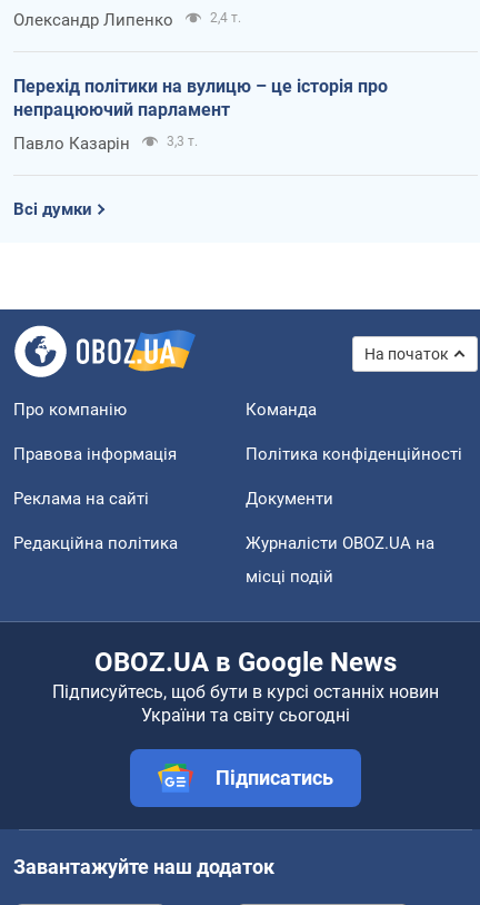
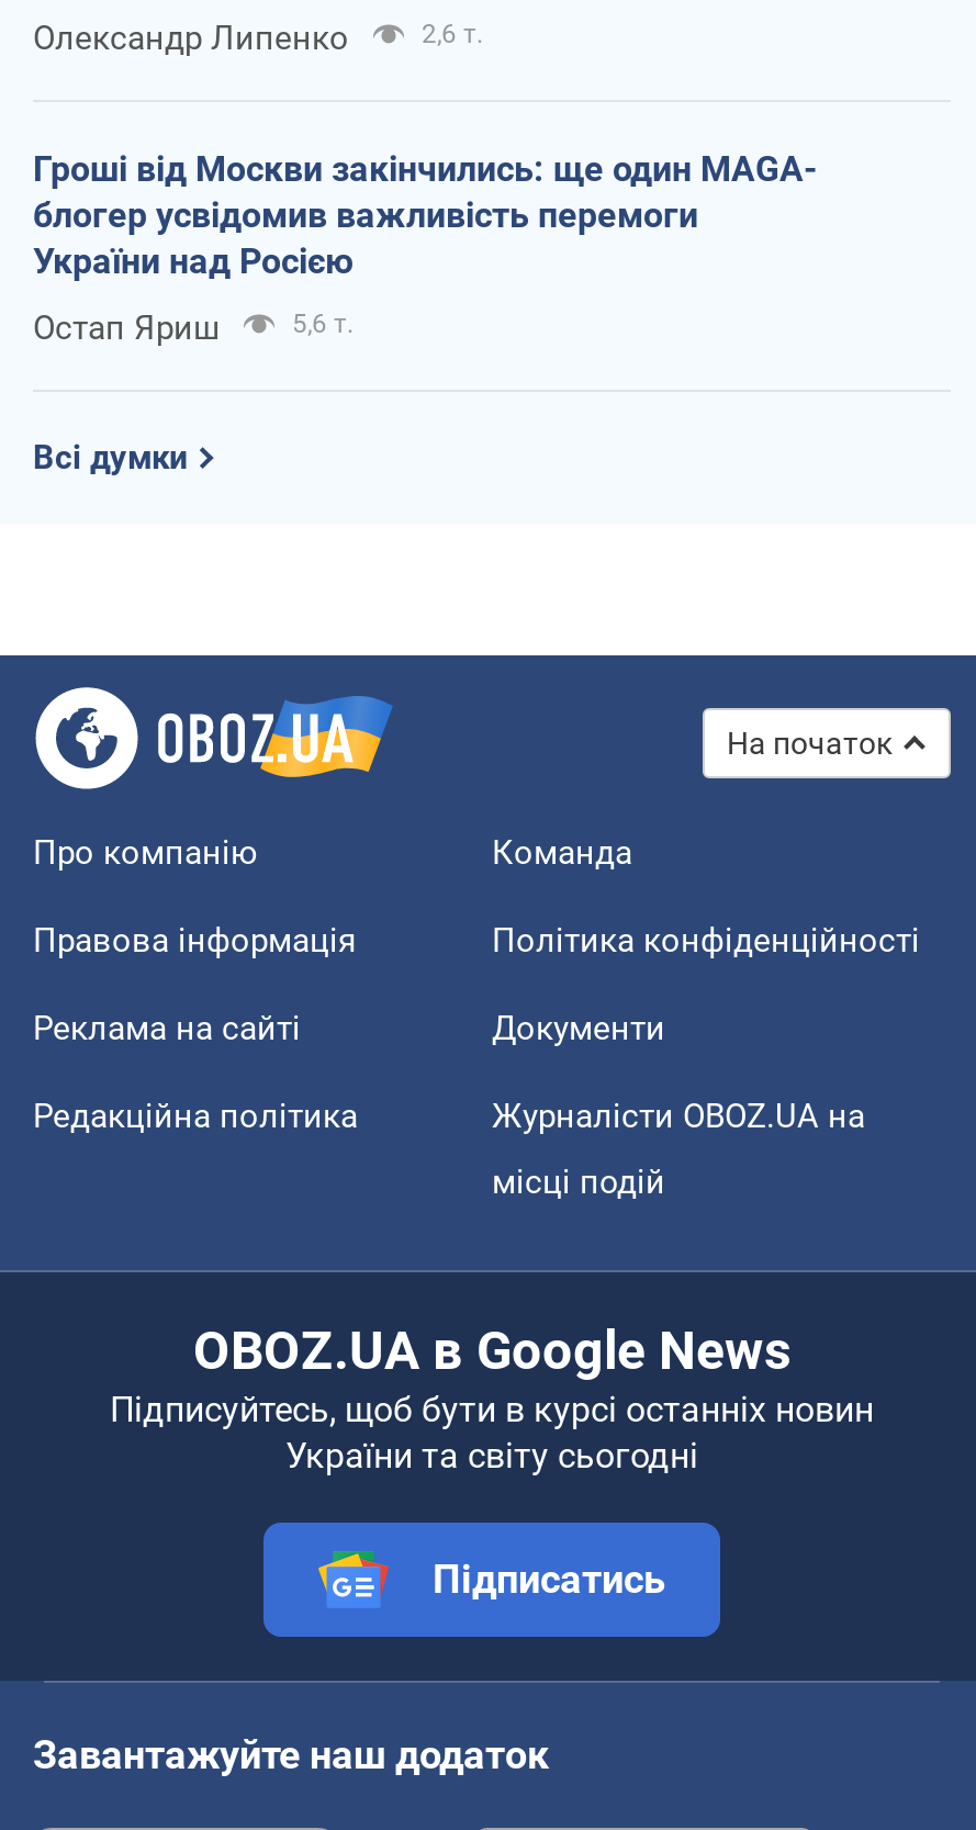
[210,10,241,25] 2,4 т. -> [422,18,483,49] 2,6 т.
[13,75,388,120] Перехід політики на вулицю – це історія про | непрацюючий парламент -> [33,148,817,281] Гроші від Москви закінчились: ще один MAGA- | блогер усвідомив важливість перемоги | України над Росією
[13,133,198,153] Павло Казарін | 3,3 т. -> [33,308,354,347] Остап Яриш | 5,6 т.

